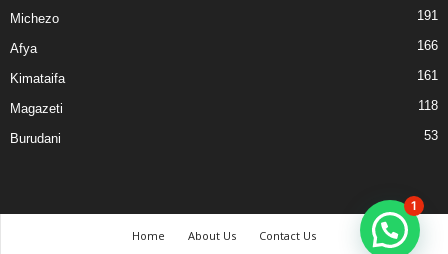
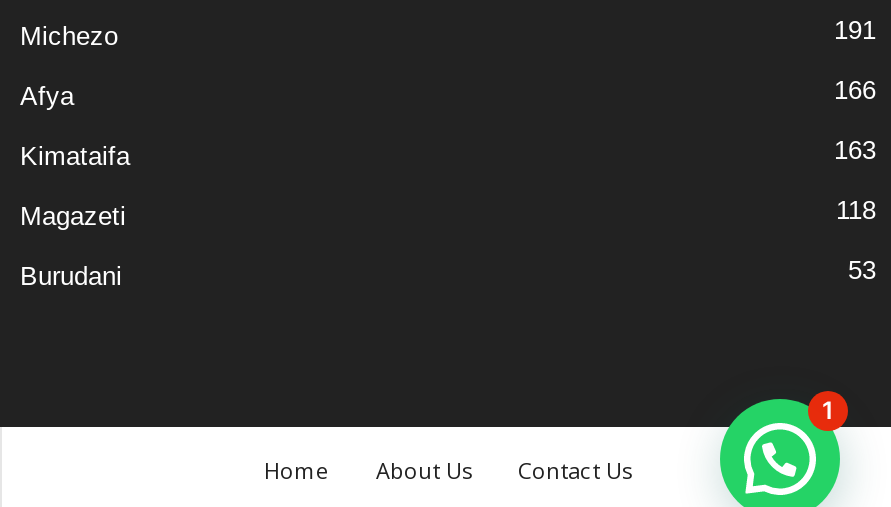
[417,68,438,83] 161 -> [834,135,876,165] 163

